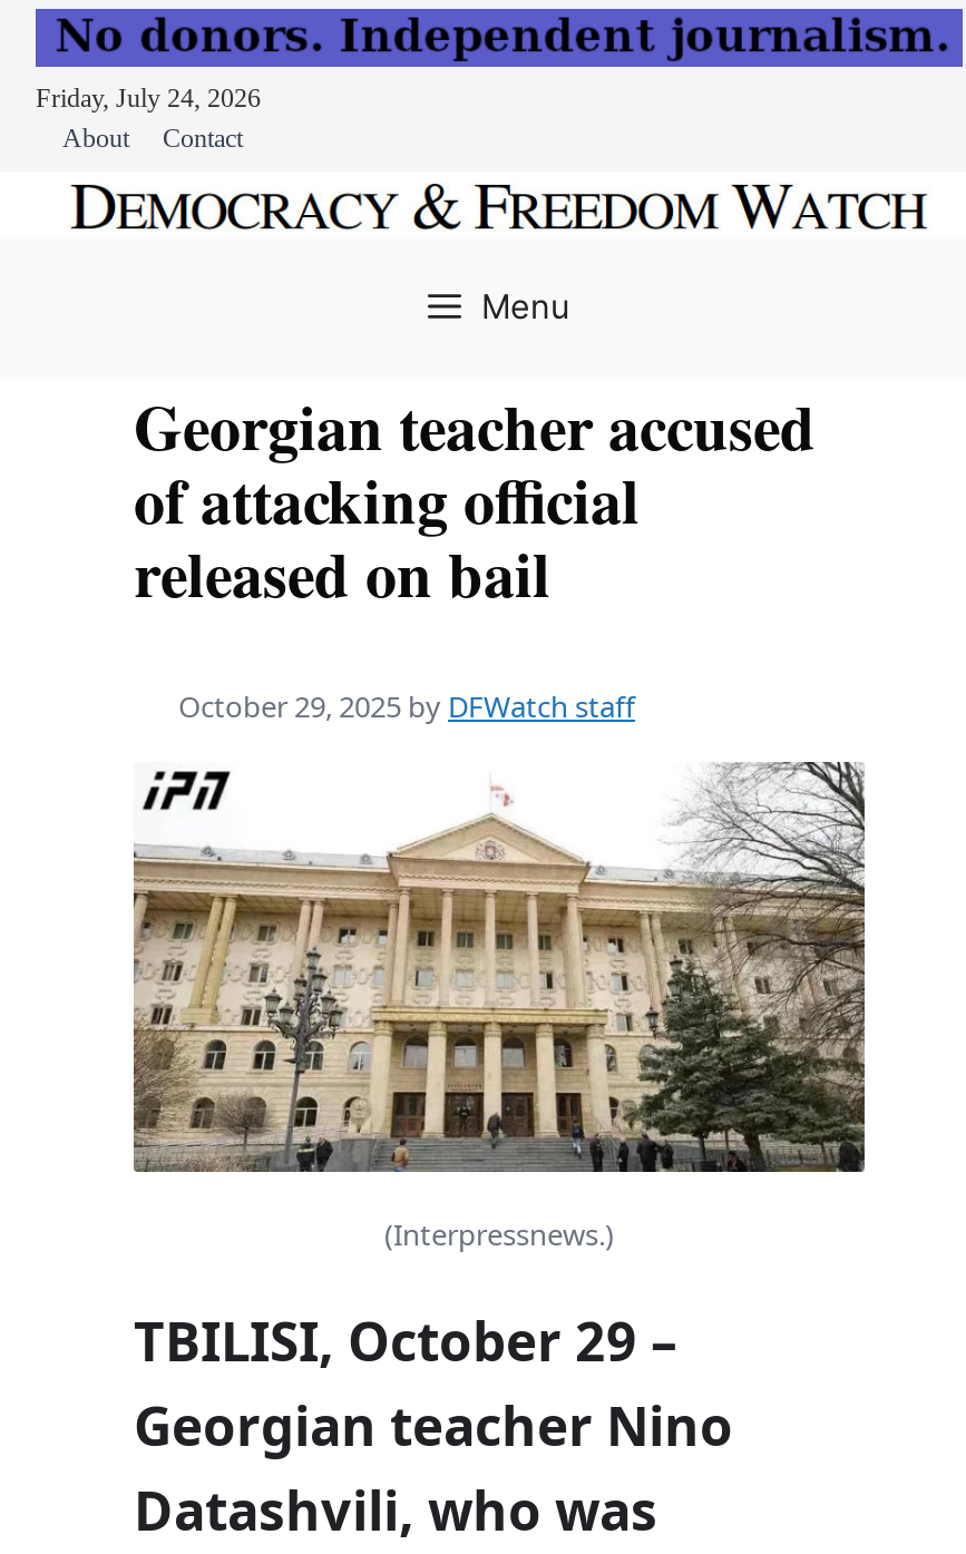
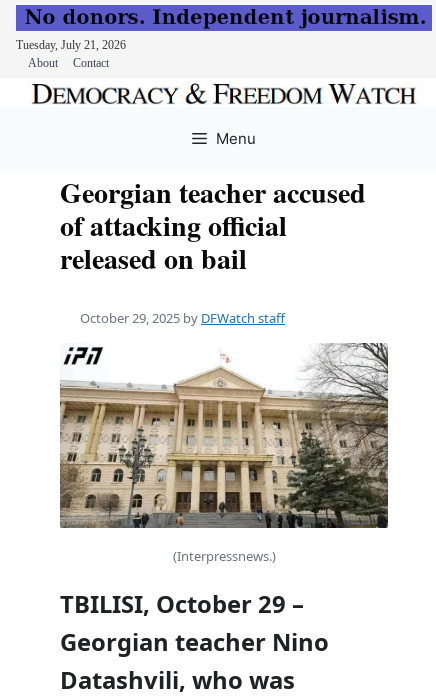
[36,82,261,113] Friday, July 24, 2026 -> [16,38,126,52] Tuesday, July 21, 2026

